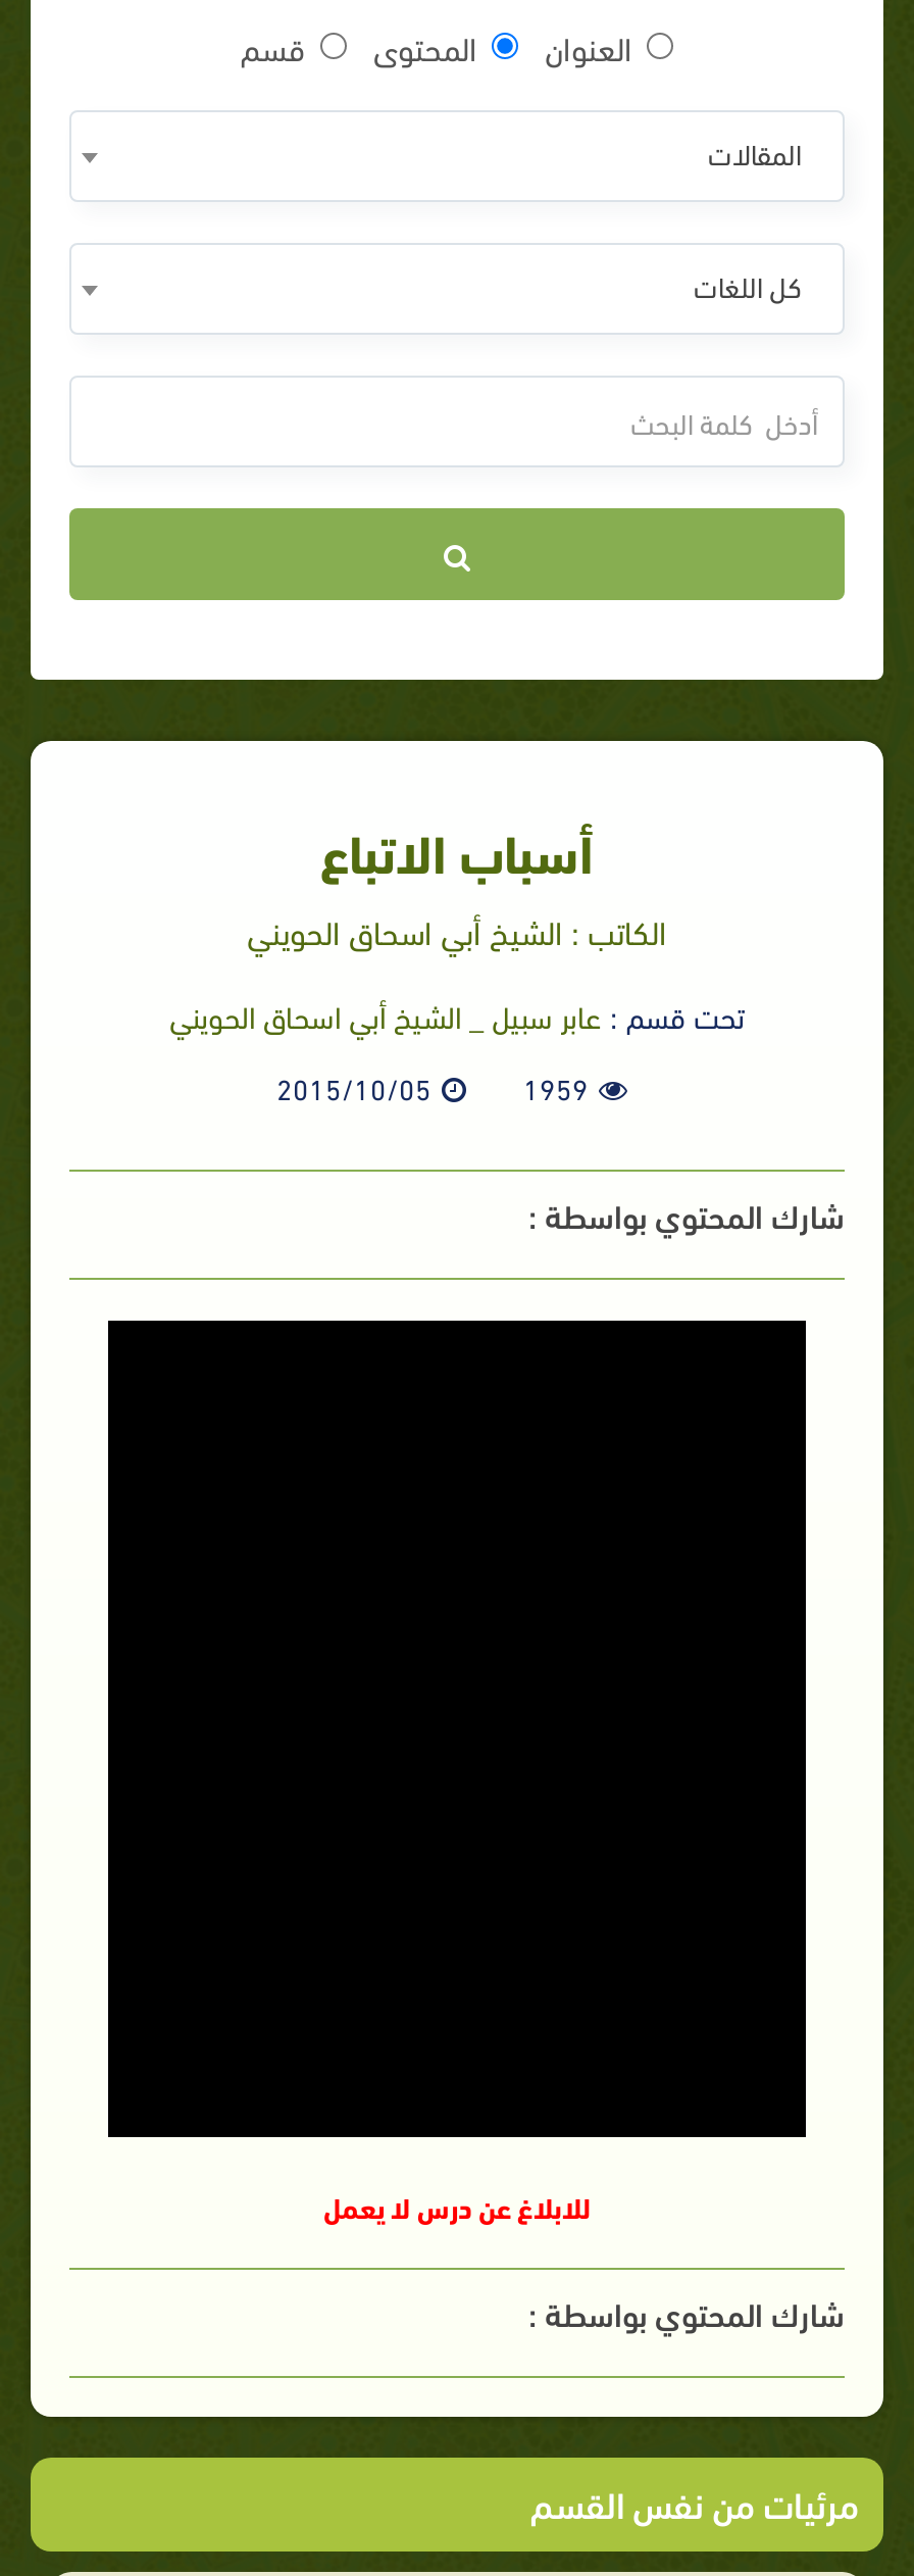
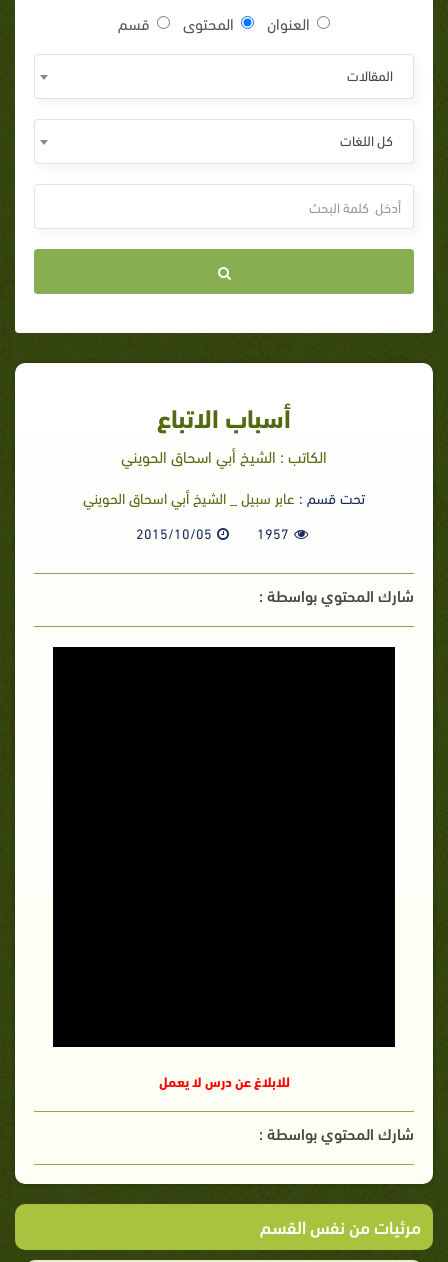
[523,1066,589,1108] 1959 -> [256,522,288,543] 1957

